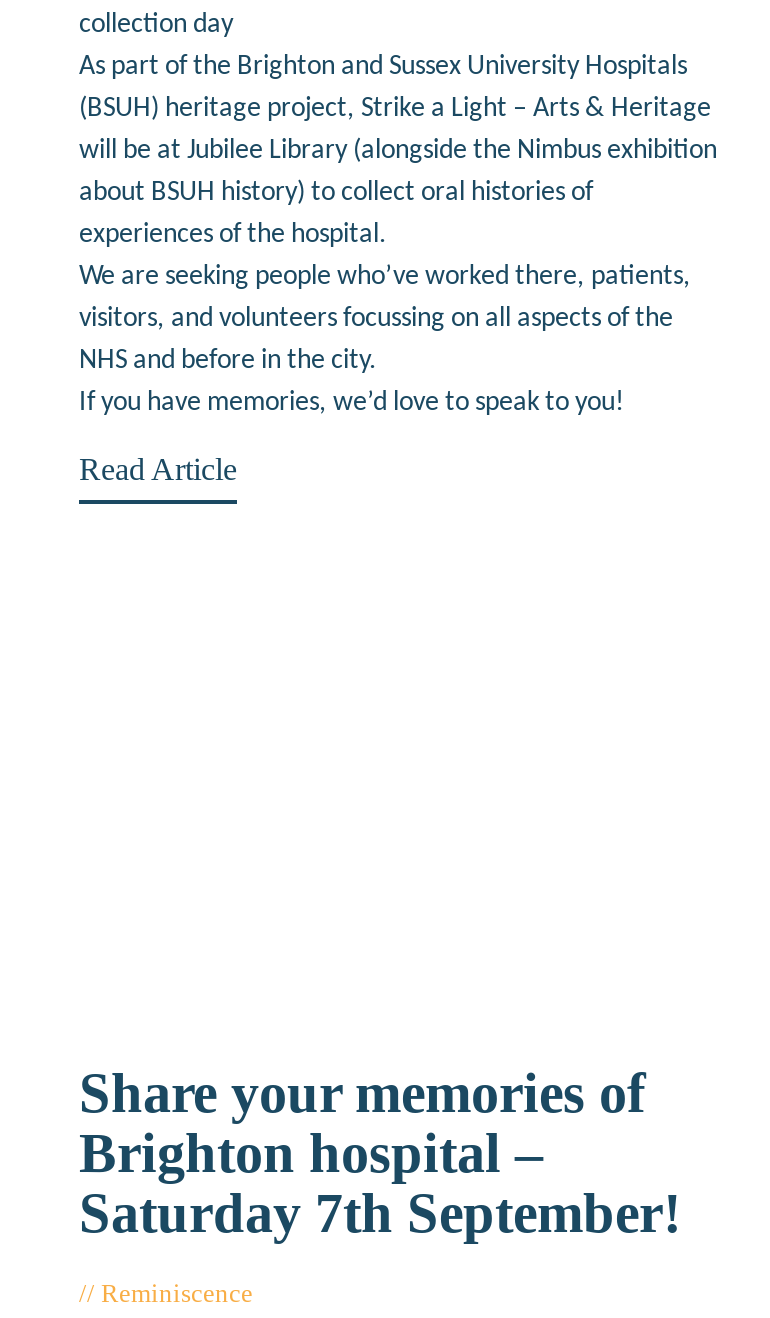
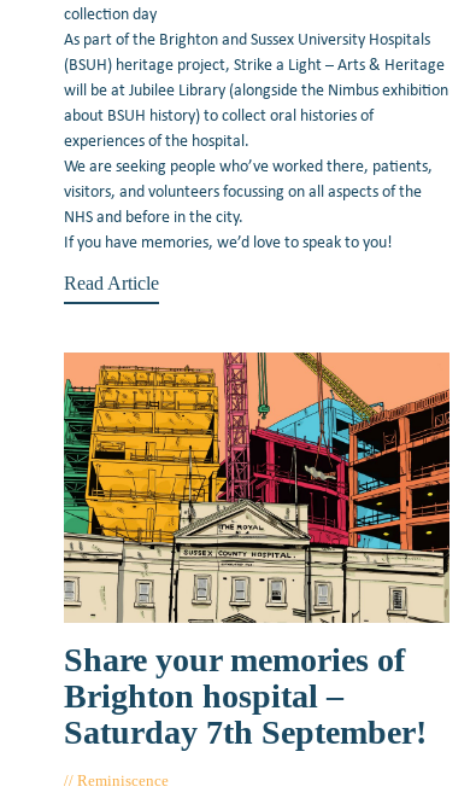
none -> [63,351,451,624] [image]

